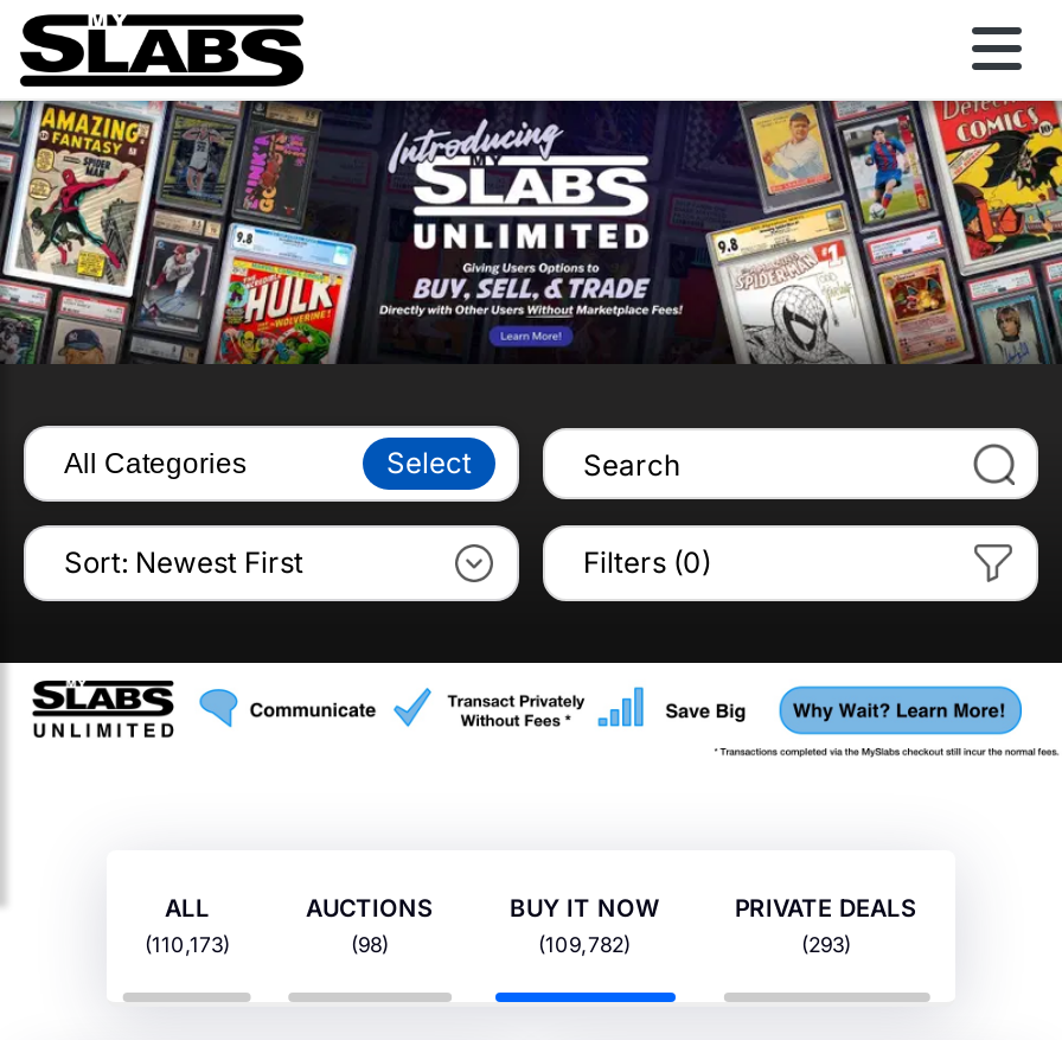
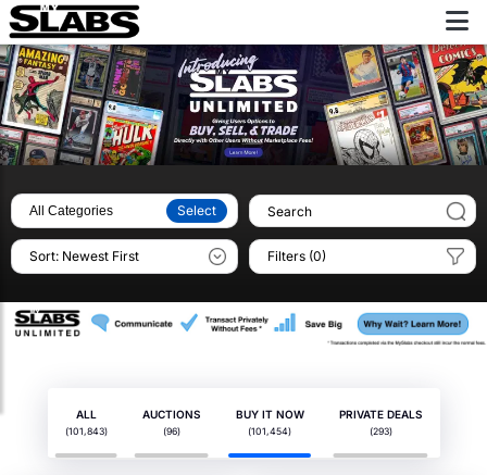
[145,934,230,958] (110,173) -> [65,426,107,437] (101,843)
[351,934,389,958] (98) -> [163,426,180,437] (96)
[538,934,631,958] (109,782) -> [248,426,291,437] (101,454)

